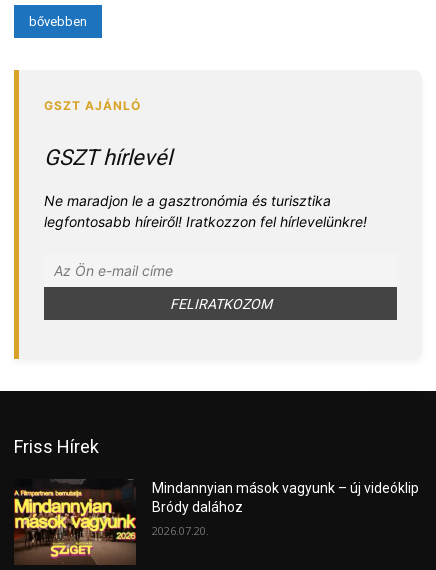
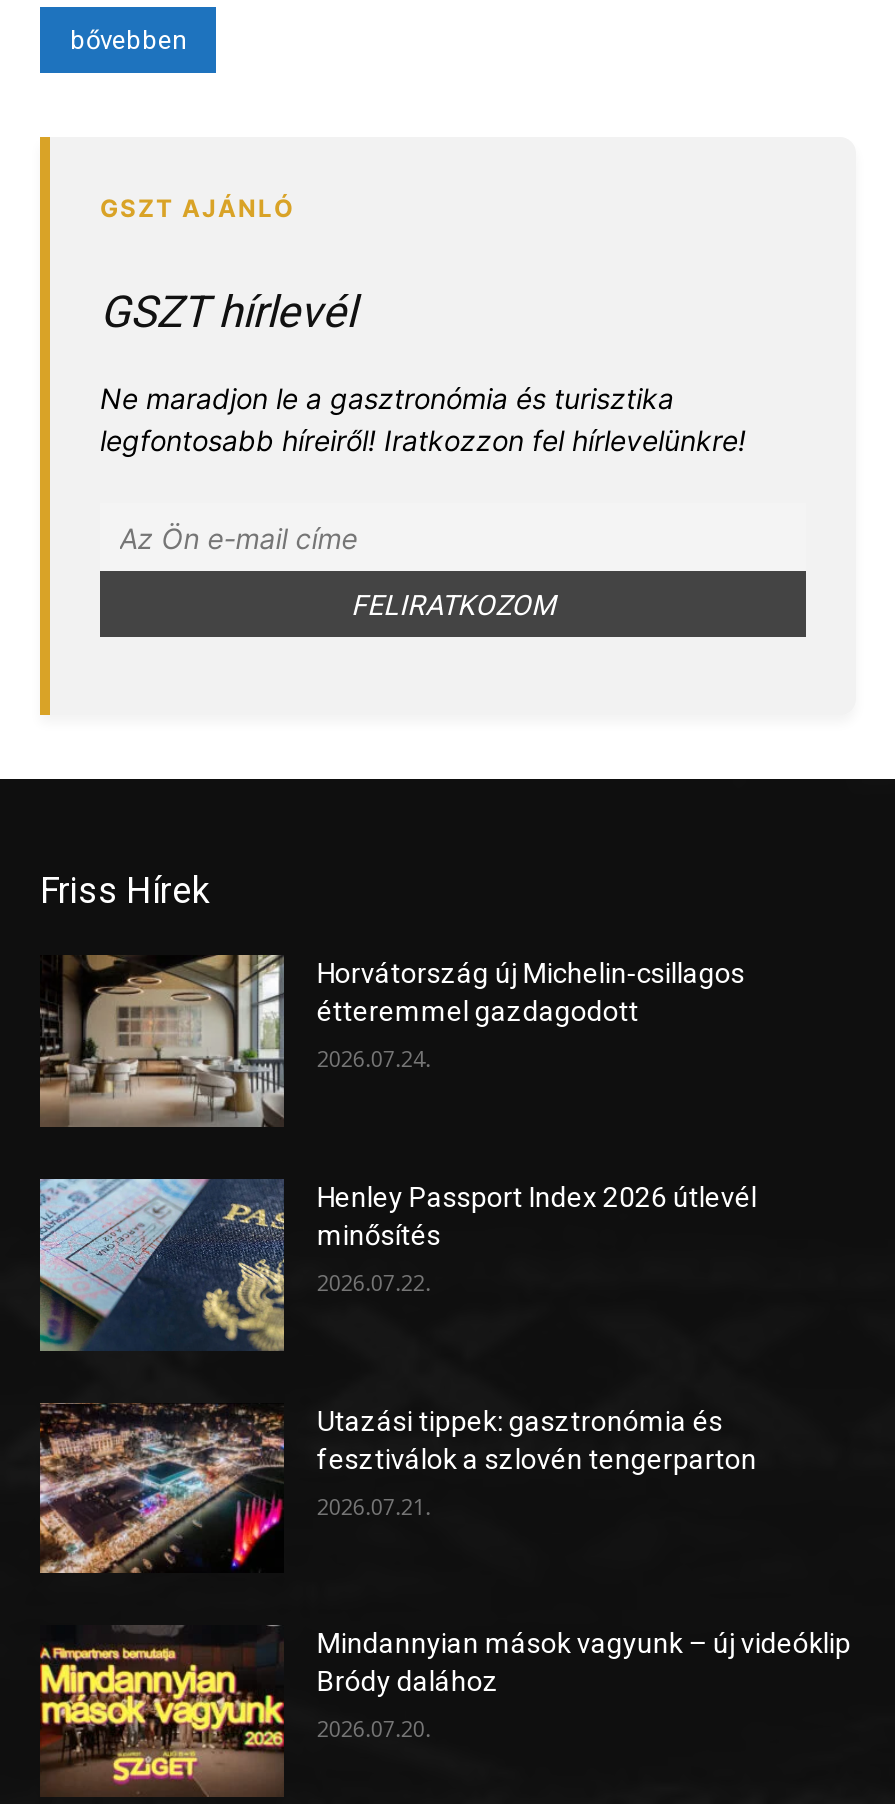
none -> [38,953,745,1127] [image] | Horvátország új Michelin-csillagos | étteremmel gazdagodott | 2026.07.24.
none -> [38,1177,757,1353] [image] | Henley Passport Index 2026 útlevél | minősítés | 2026.07.22.
none -> [38,1403,757,1575] [image] | Utazási tippek: gasztronómia és | fesztiválok a szlovén tengerparton | 2026.07.21.

